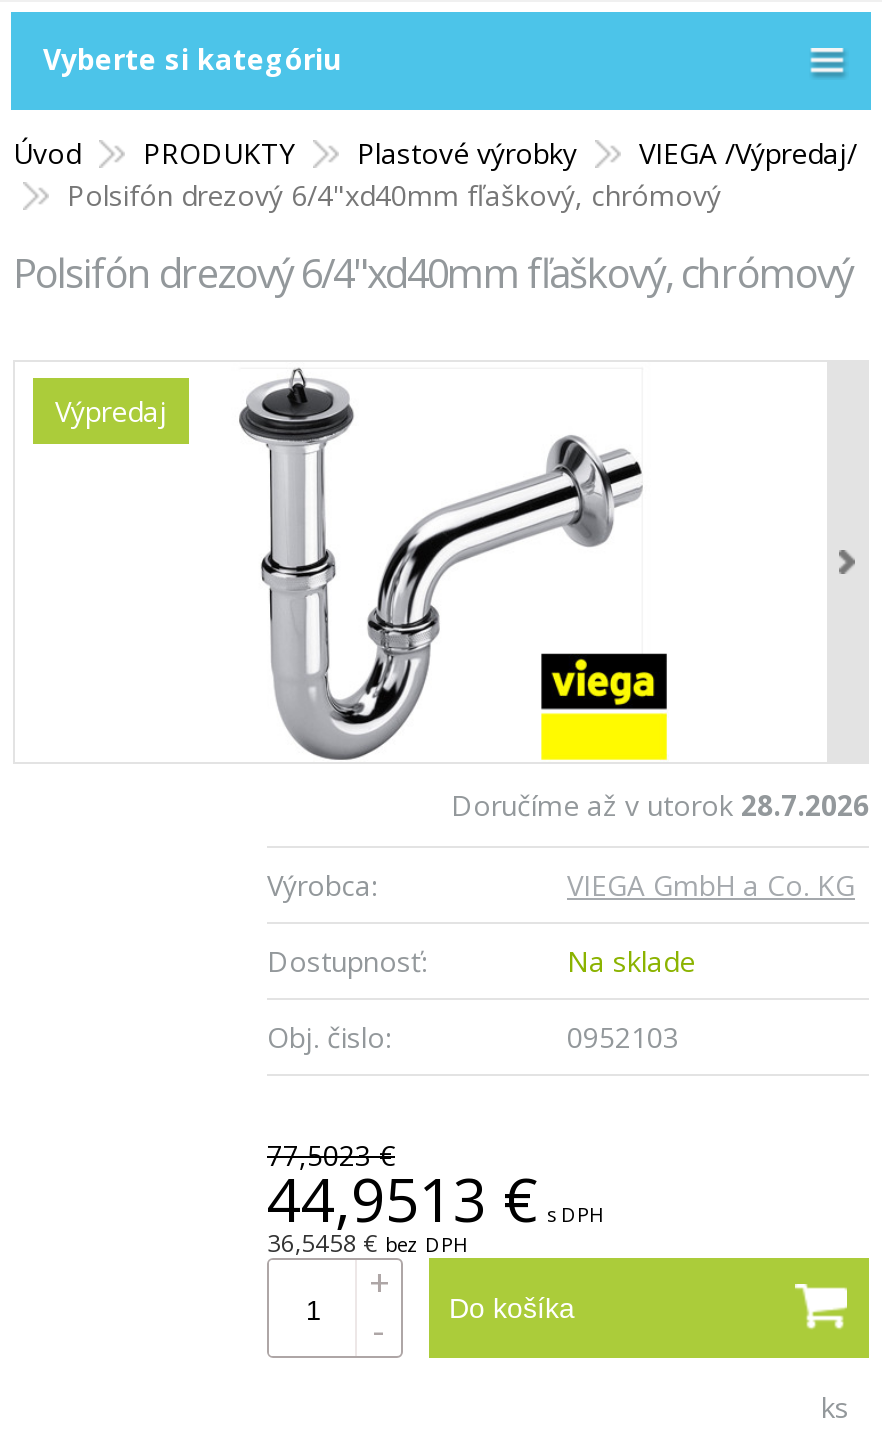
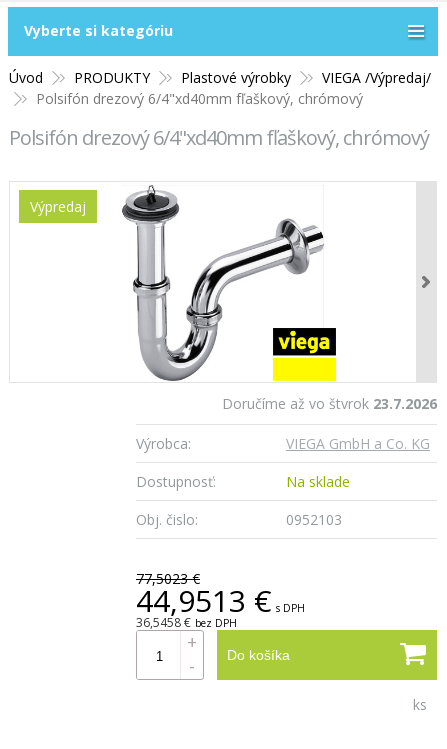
[451,786,869,824] Doručíme až v utorok 28.7.2026 -> [222,394,437,413] Doručíme až vo štvrok 23.7.2026

